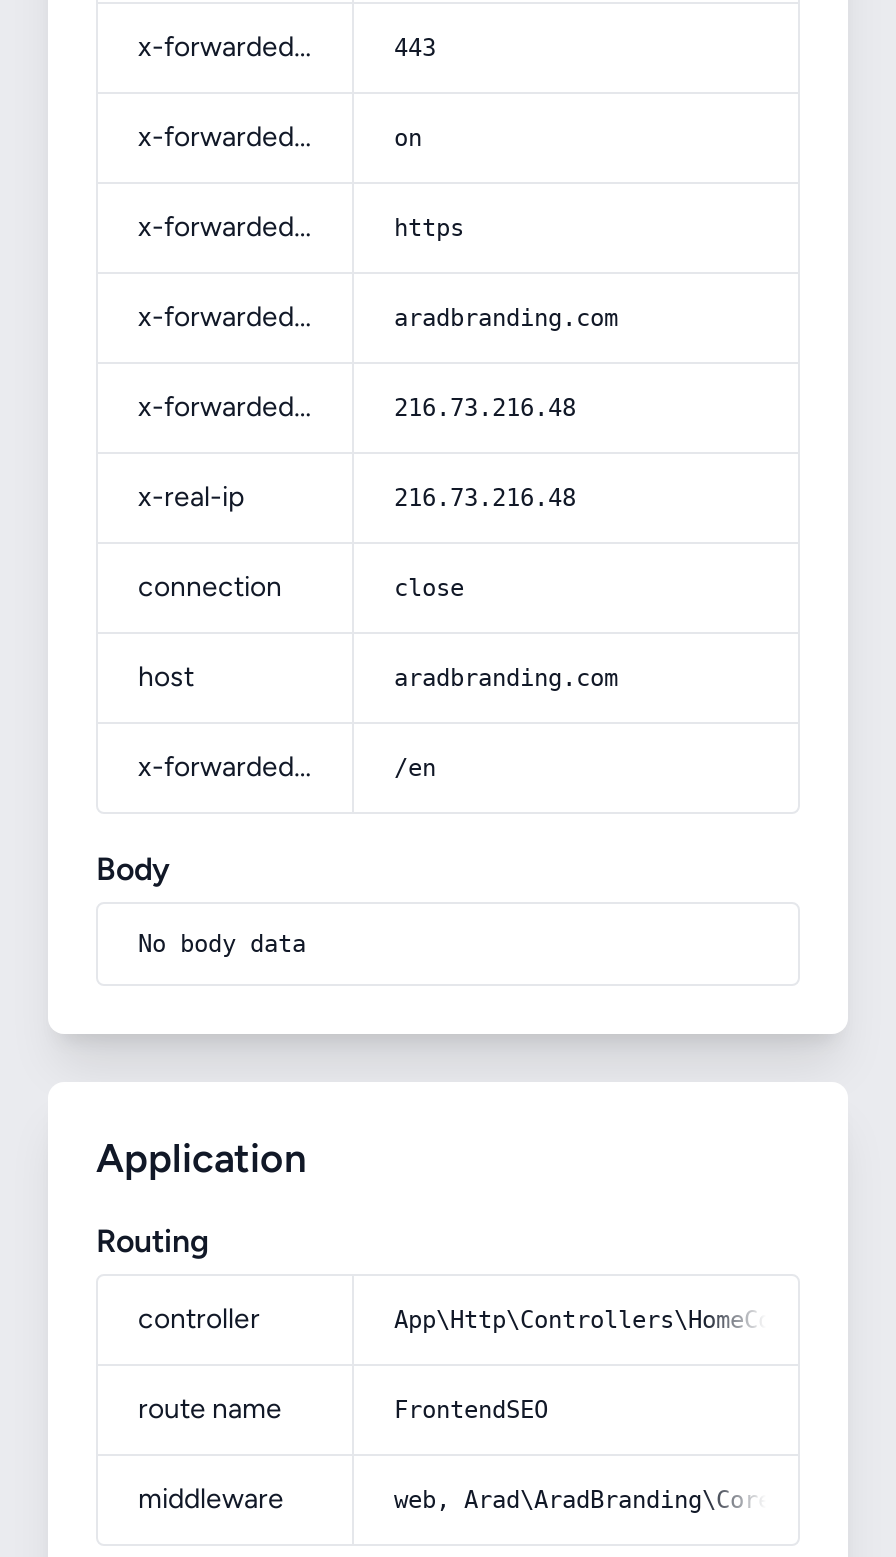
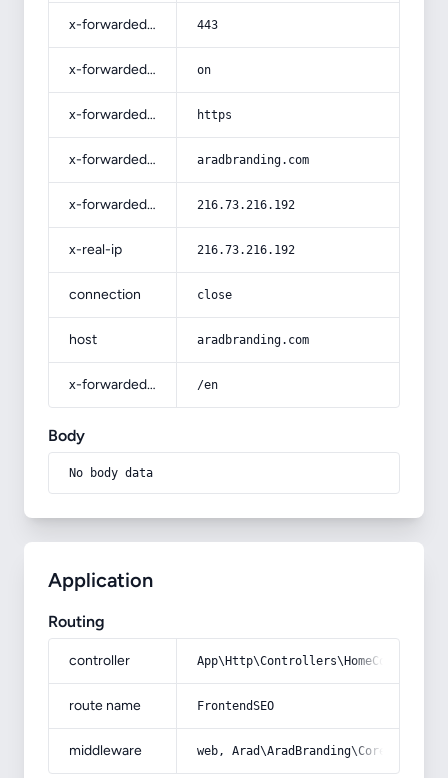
[394,394,576,422] 216.73.216.48 -> [197,198,295,212] 216.73.216.192
[394,484,576,512] 216.73.216.48 -> [197,243,295,257] 216.73.216.192

